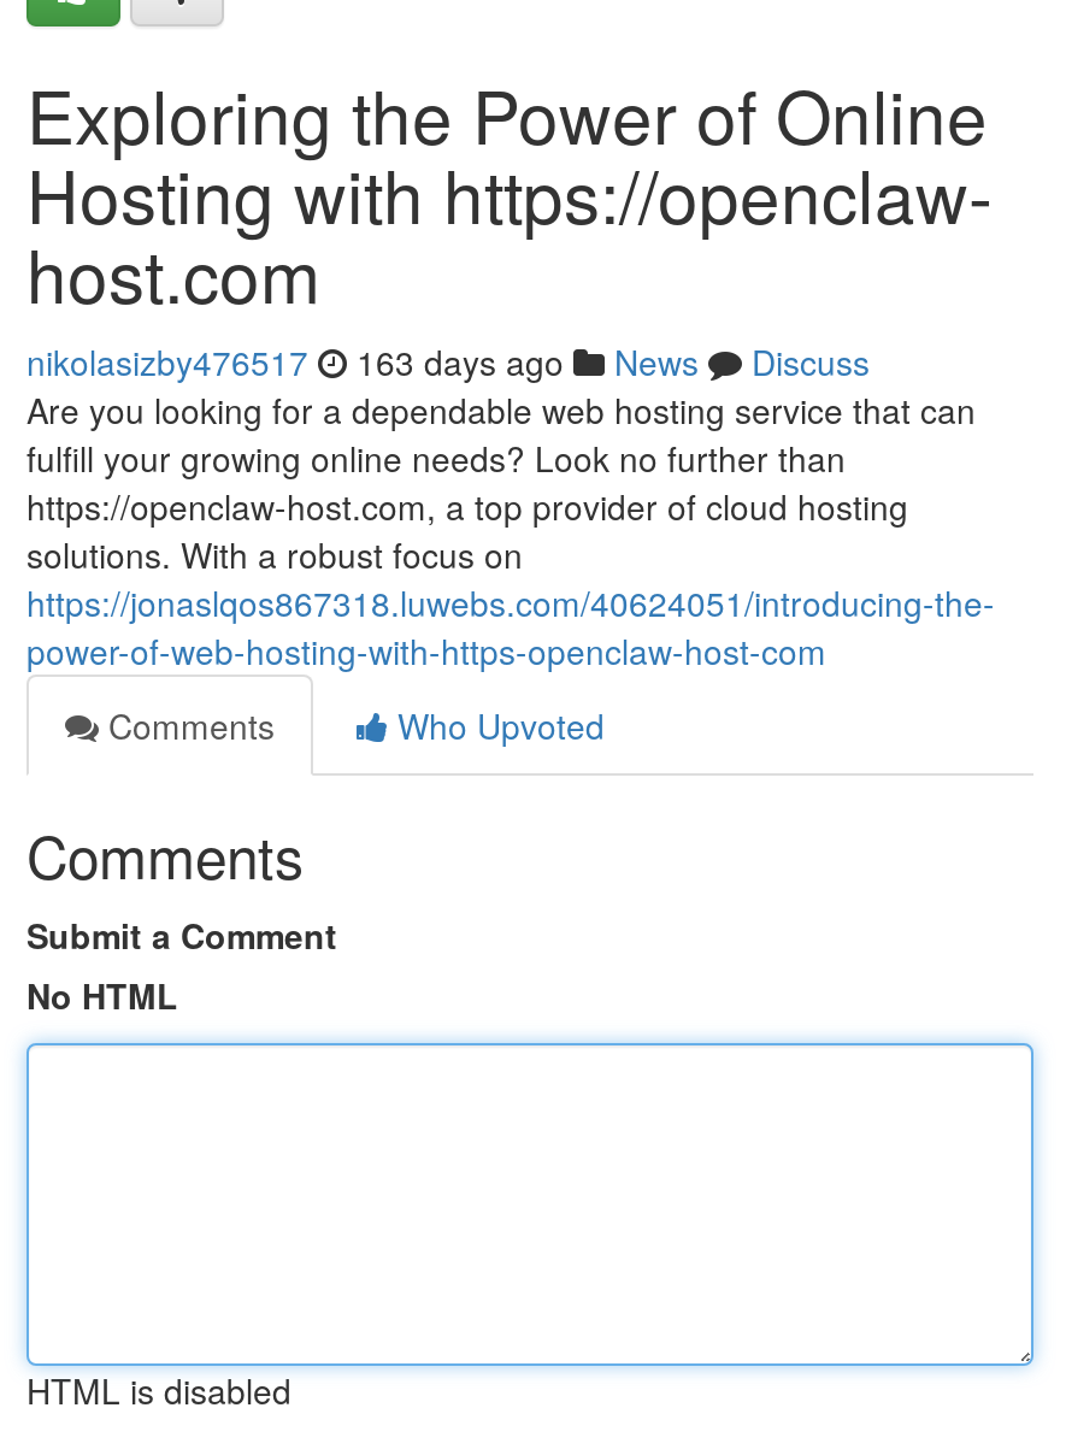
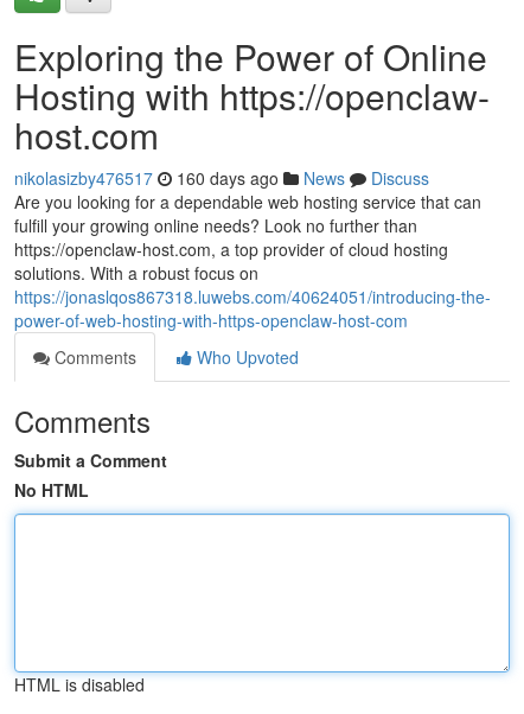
[26,337,870,385] nikolasizby476517 163 days ago News Discuss -> [14,166,429,190] nikolasizby476517 160 days ago News Discuss

